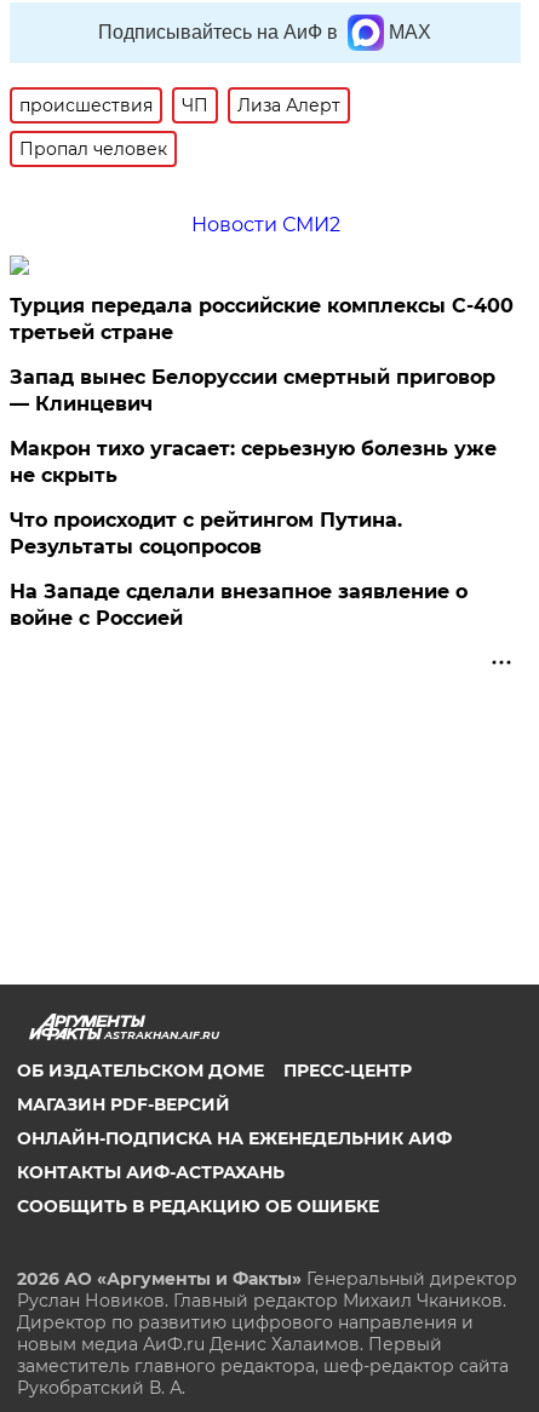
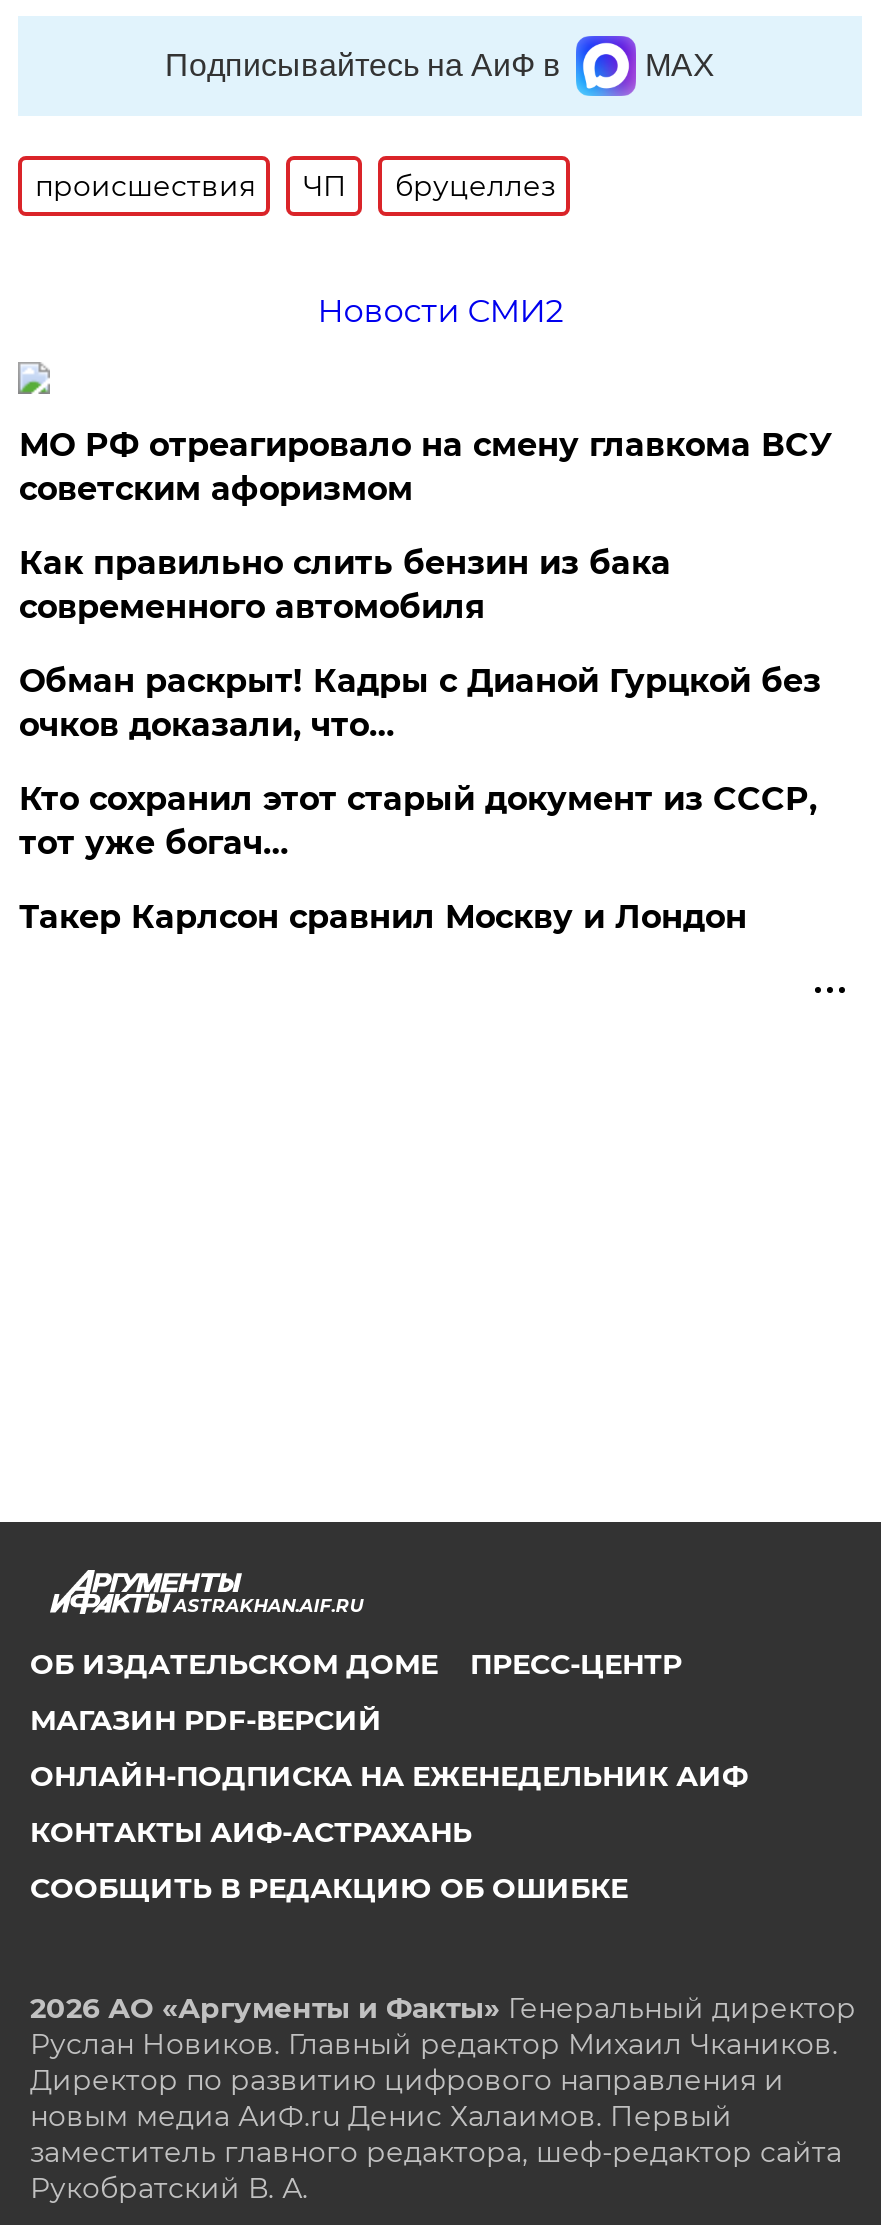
[20,94,341,160] Лиза Алерт | Пропал человек -> [395,168,555,204] бруцеллез
[10,294,514,344] Турция передала российские комплексы С-400 | третьей стране -> [19,426,833,508] МО РФ отреагировало на смену главкома ВСУ | советским афоризмом
[10,366,496,415] Запад вынес Белоруссии смертный приговор | — Клинцевич -> [19,544,671,626] Как правильно слить бензин из бака | современного автомобиля
[10,437,497,487] Макрон тихо угасает: серьезную болезнь уже | не скрыть -> [19,662,821,744] Обман раскрыт! Кадры с Дианой Гурцкой без | очков доказали, что…
[10,509,403,558] Что происходит с рейтингом Путина. | Результаты соцопросов -> [19,780,817,862] Кто сохранил этот старый документ из СССР, | тот уже богач…
[10,580,468,630] На Западе сделали внезапное заявление о | войне с Россией -> [19,898,747,936] Такер Карлсон сравнил Москву и Лондон

